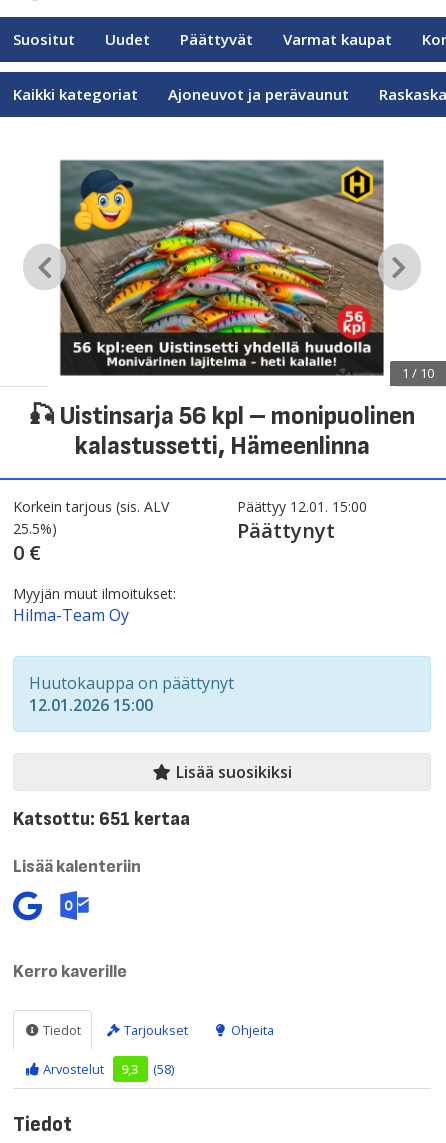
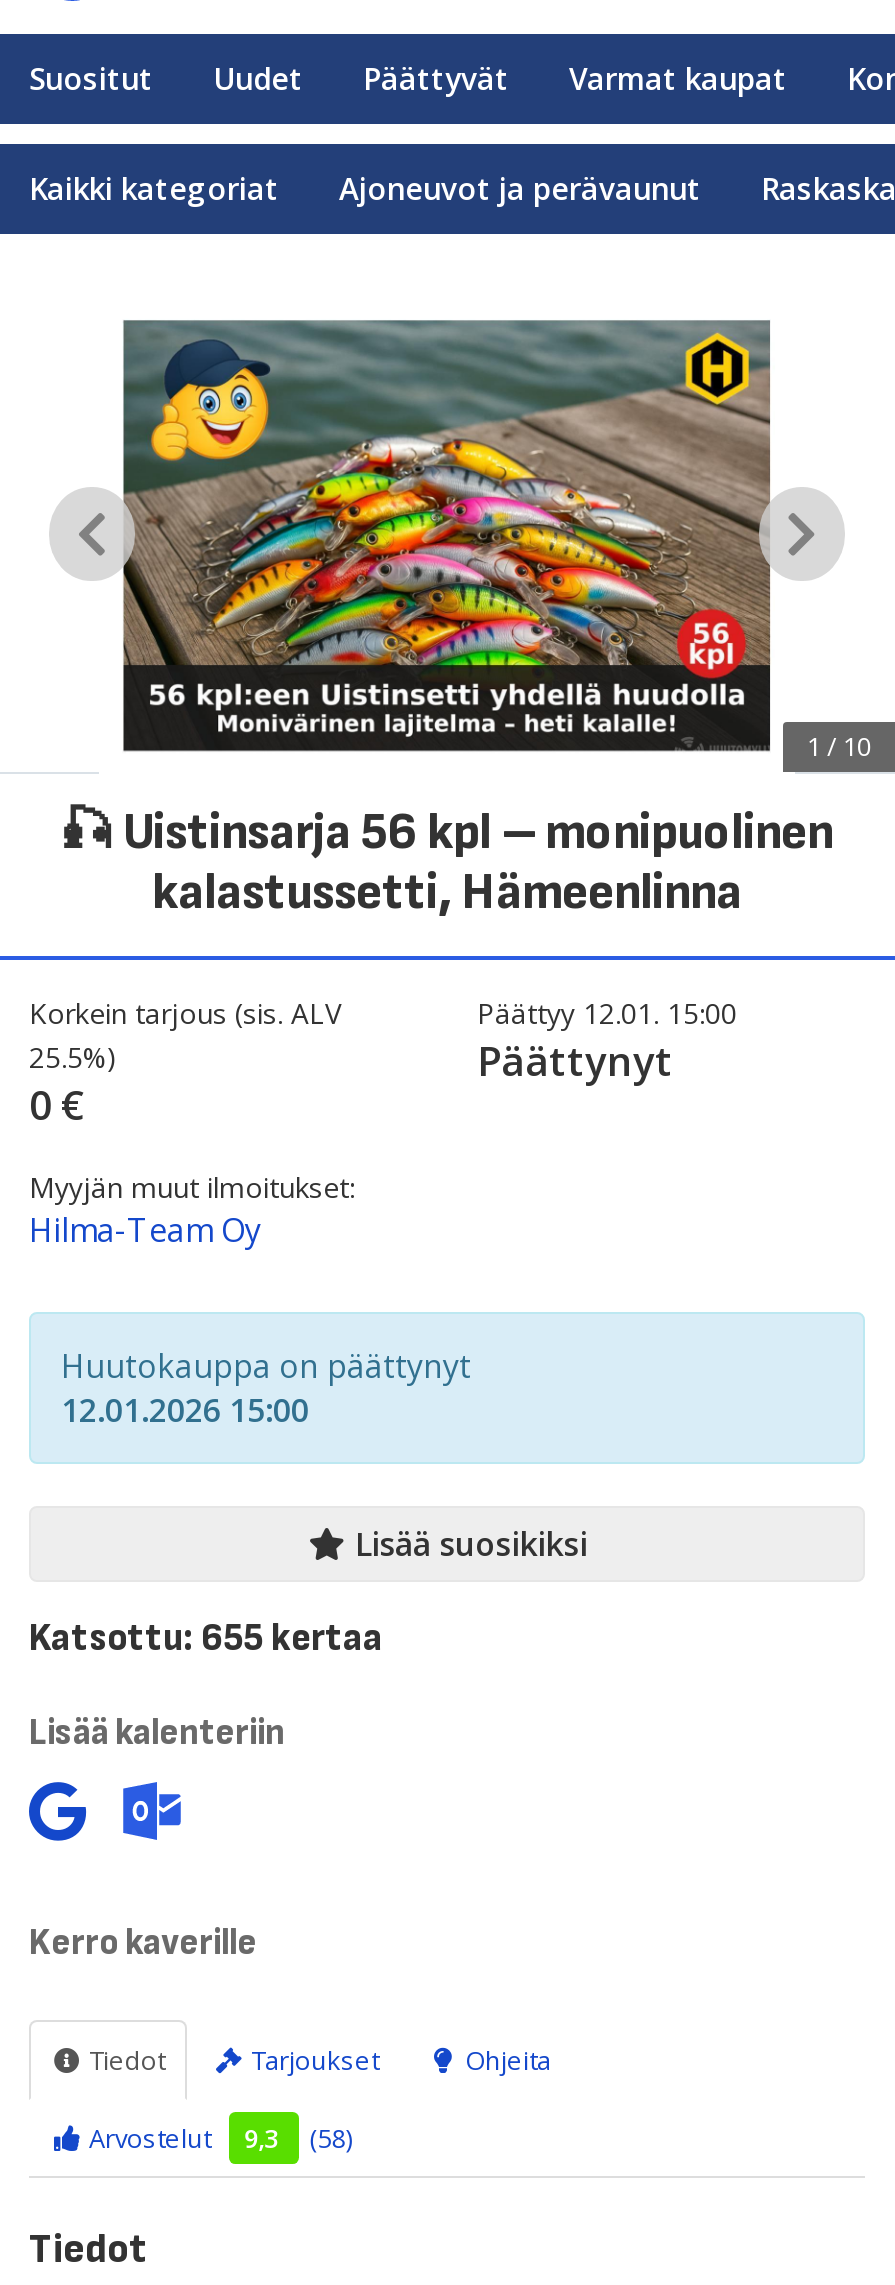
[13,808,190,831] Katsottu: 651 kertaa -> [29,1616,383,1662] Katsottu: 655 kertaa

